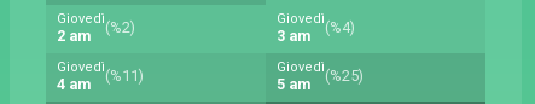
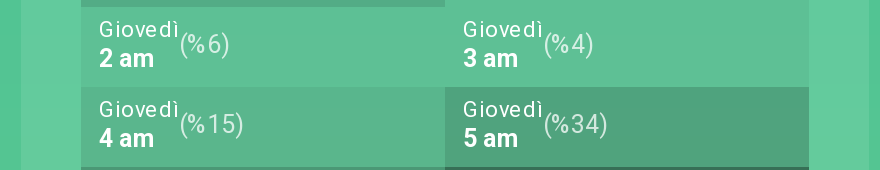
[57,10,135,44] Giovedì 2 am (%2) -> [99,16,229,72] Giovedì 2 am (%6)
[57,59,144,93] Giovedì 4 am (%11) -> [99,97,243,153] Giovedì 4 am (%15)
[277,59,364,93] Giovedì 5 am (%25) -> [463,97,607,153] Giovedì 5 am (%34)

